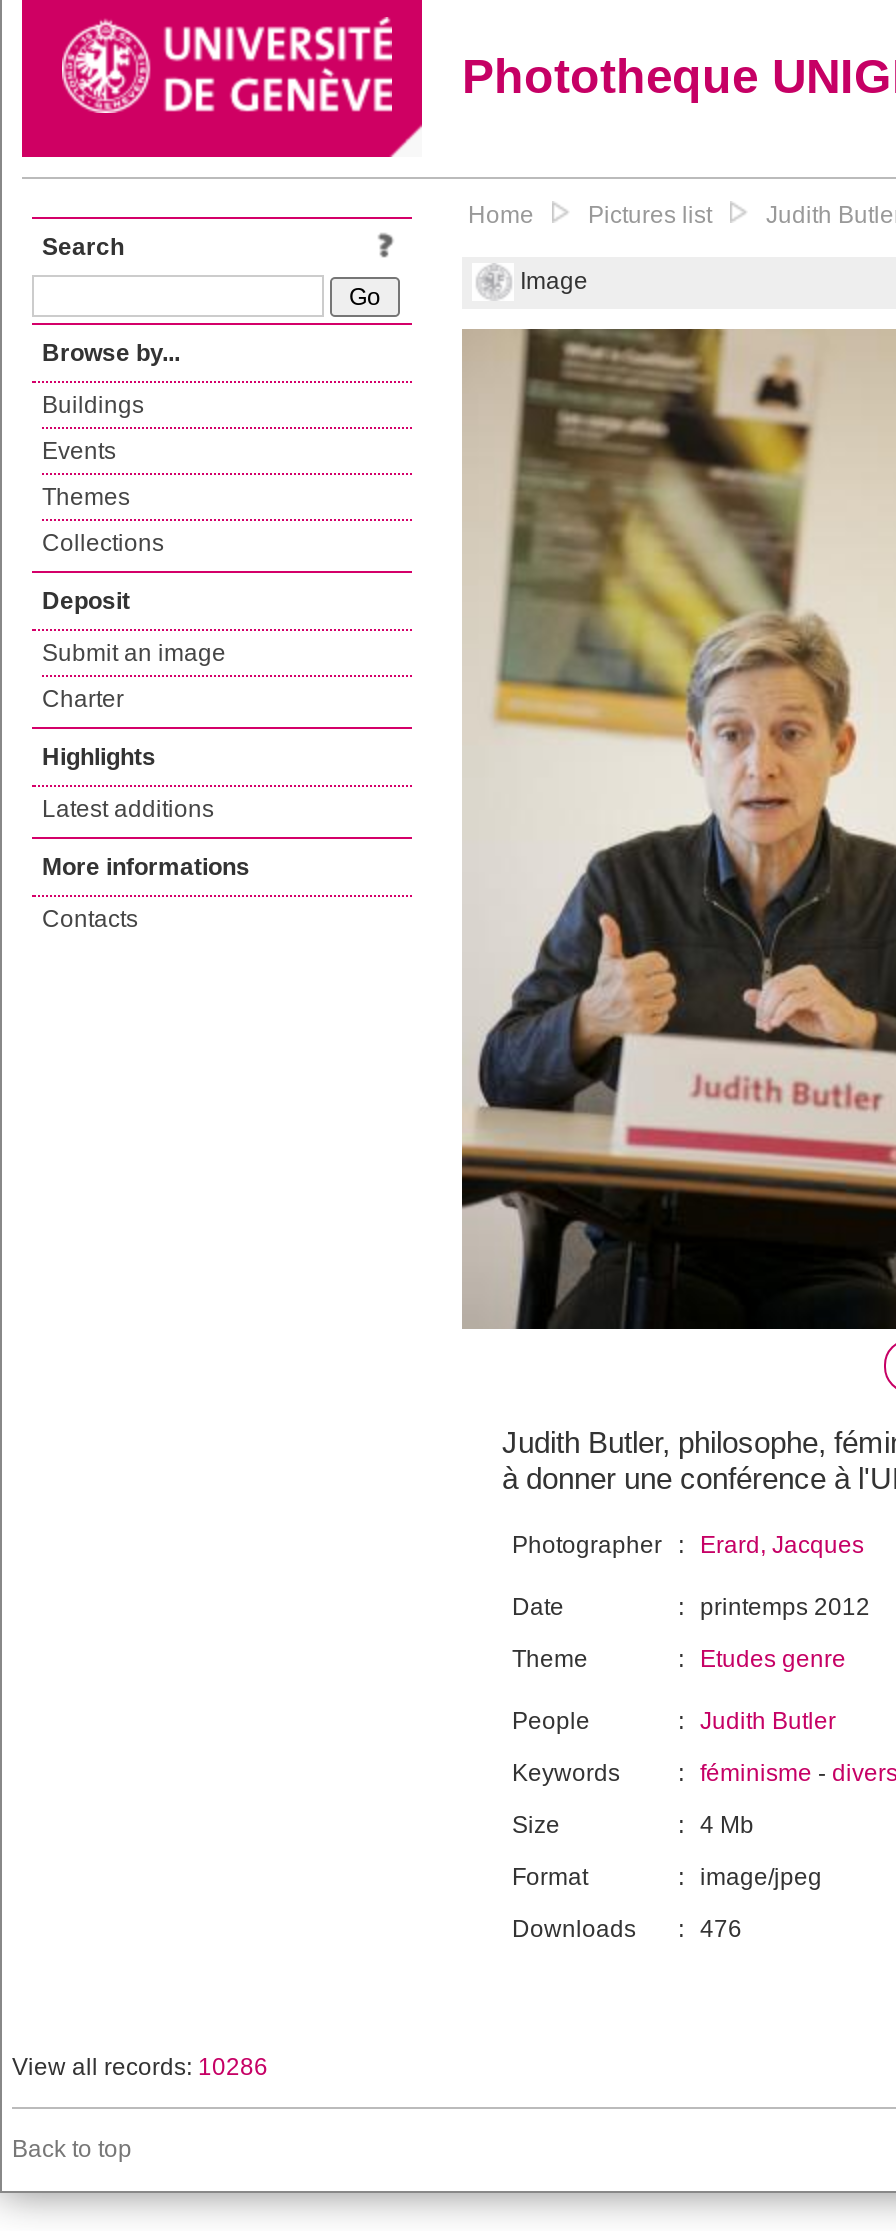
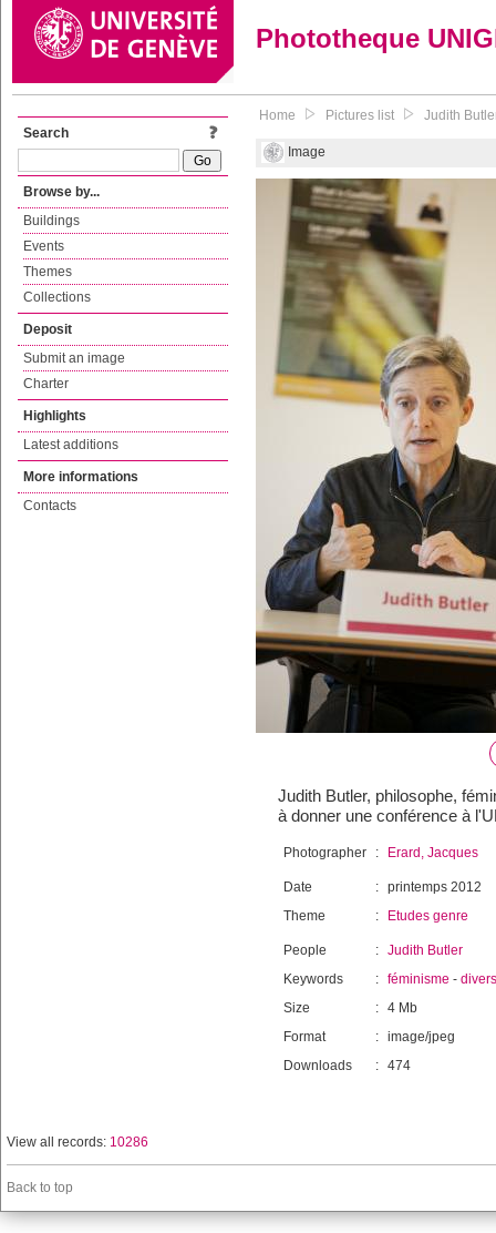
[512,1915,742,1943] Downloads : 476 -> [283,1058,411,1073] Downloads : 474

